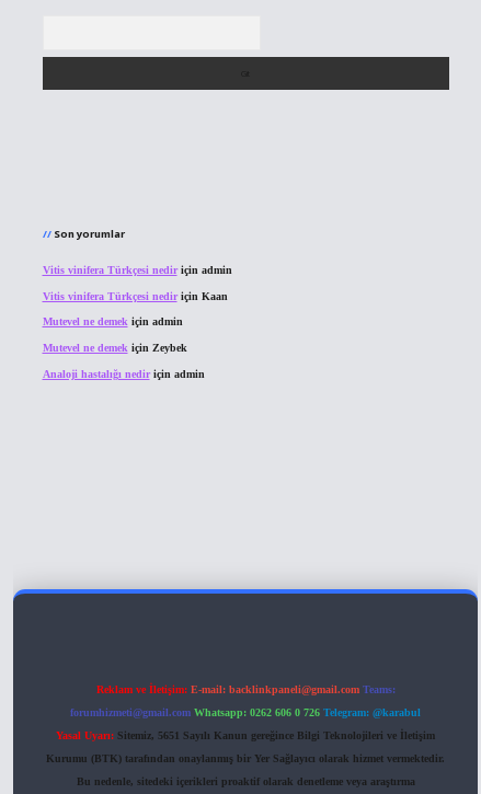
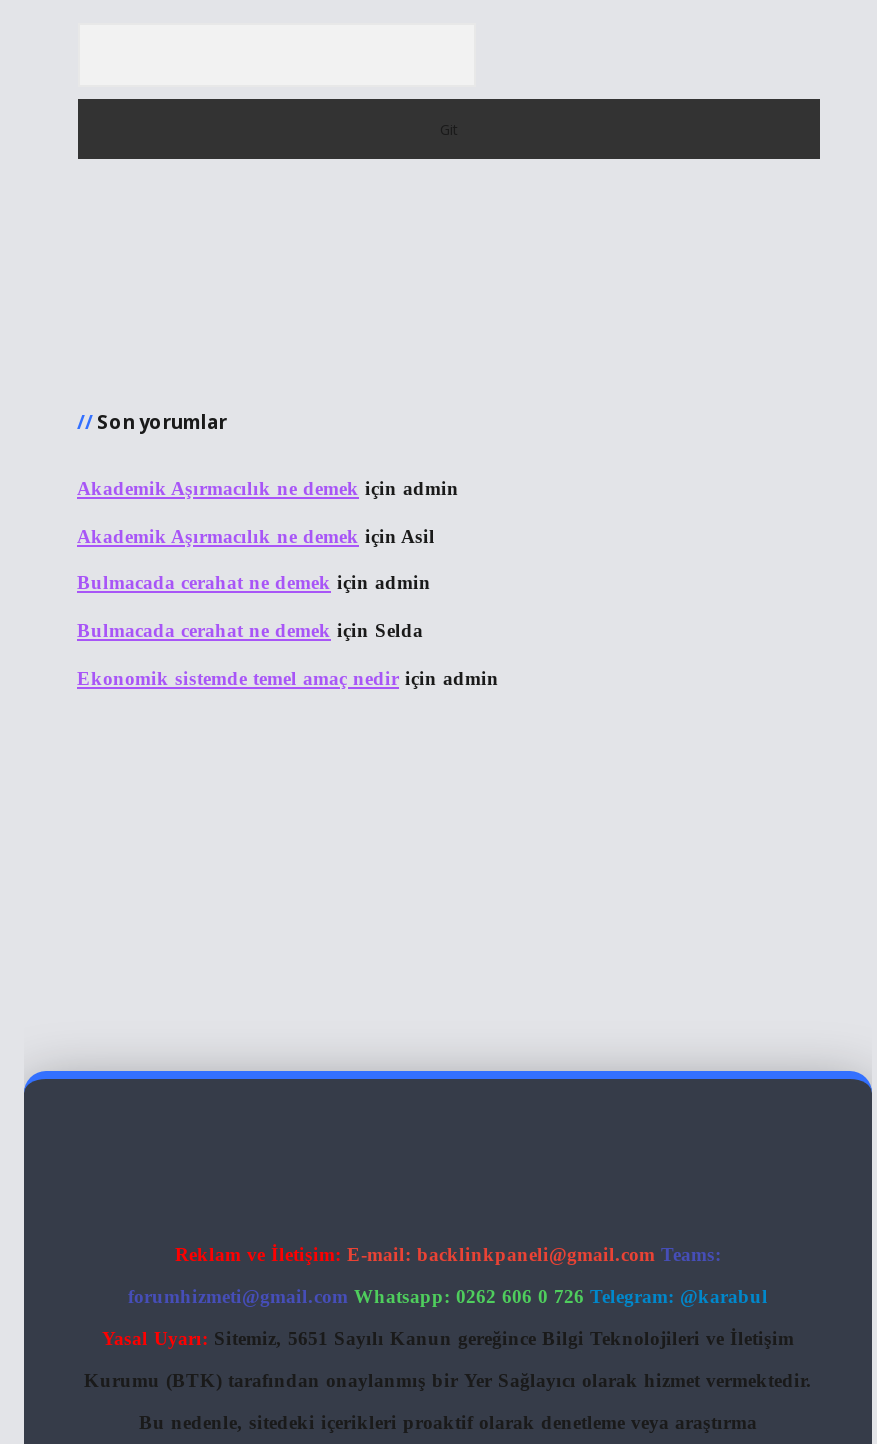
[42,264,232,276] Vitis vinifera Türkçesi nedir için admin -> [77,477,459,499] Akademik Aşırmacılık ne demek için admin
[42,290,227,302] Vitis vinifera Türkçesi nedir için Kaan -> [77,525,435,547] Akademik Aşırmacılık ne demek için Asil
[42,316,182,328] Mutevel ne demek için admin -> [77,572,431,594] Bulmacada cerahat ne demek için admin
[42,342,187,354] Mutevel ne demek için Zeybek -> [77,619,423,641] Bulmacada cerahat ne demek için Selda
[42,367,204,379] Analoji hastalığı nedir için admin -> [77,666,499,688] Ekonomik sistemde temel amaç nedir için admin

